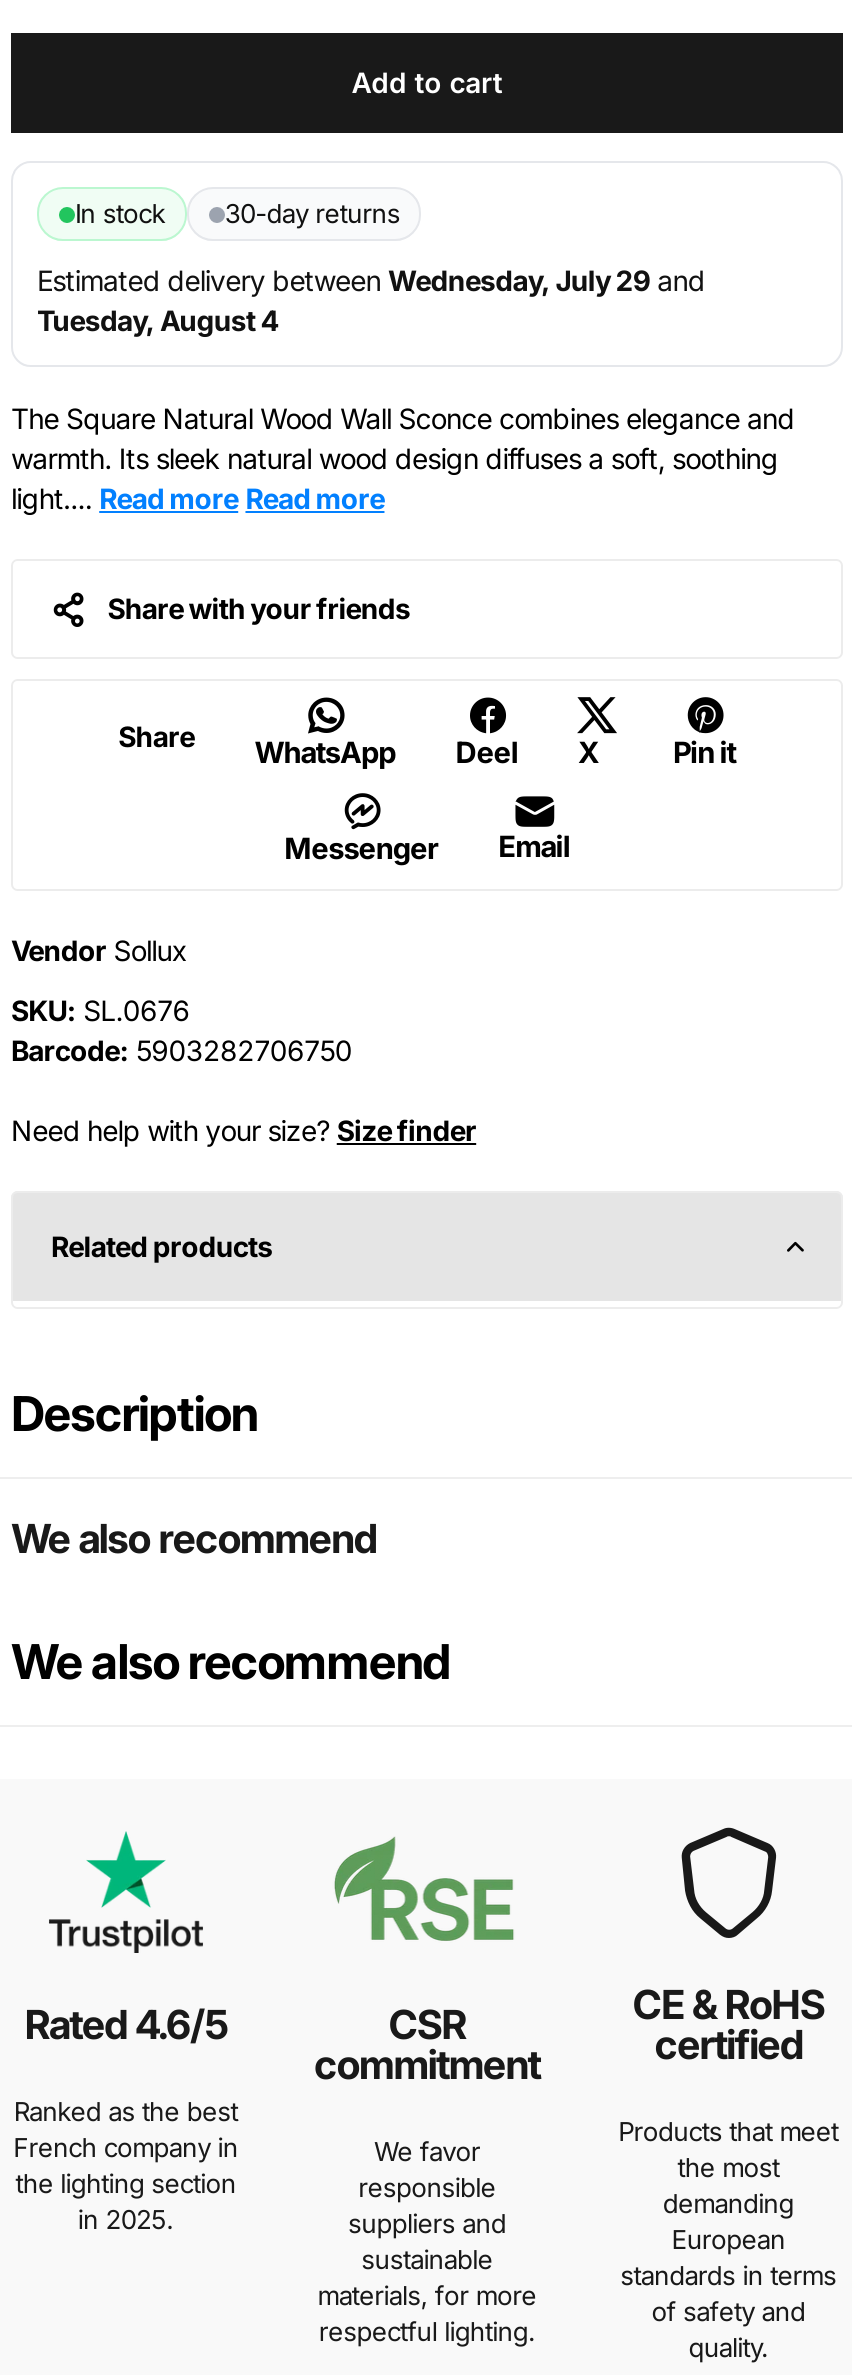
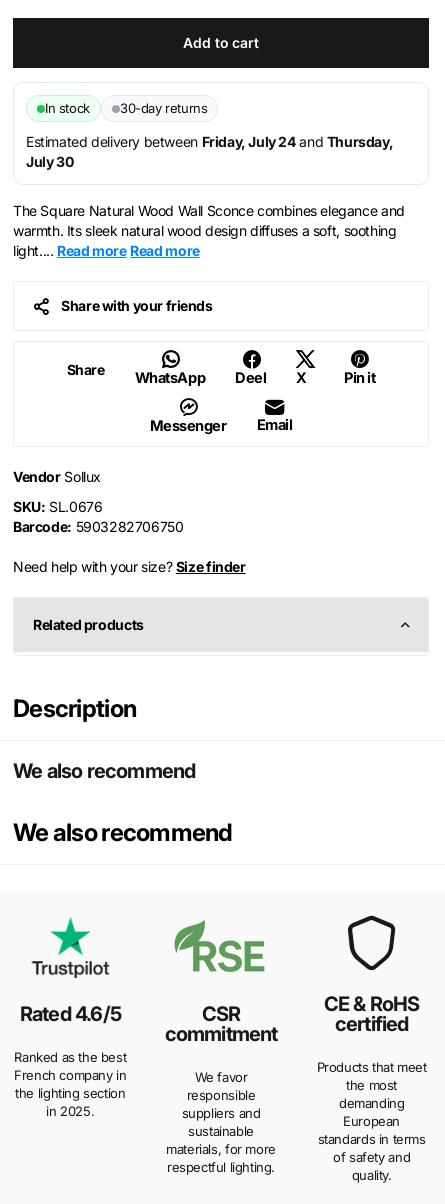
[37,263,705,337] Estimated delivery between Wednesday, July 29 and | Tuesday, August 4 -> [26,133,393,170] Estimated delivery between Friday, July 24 and Thursday, | July 30

